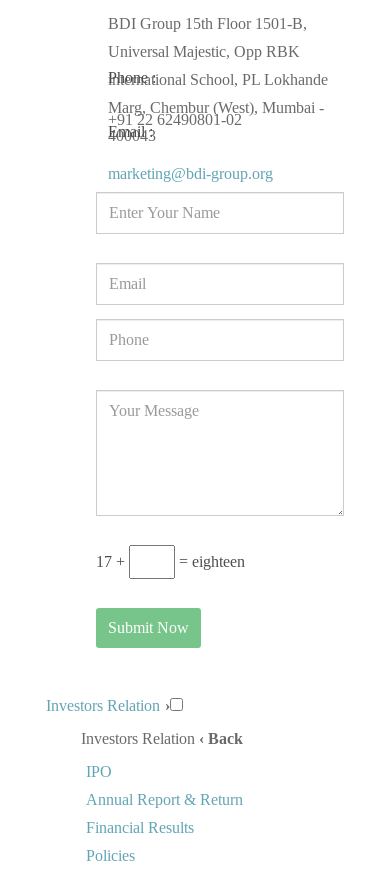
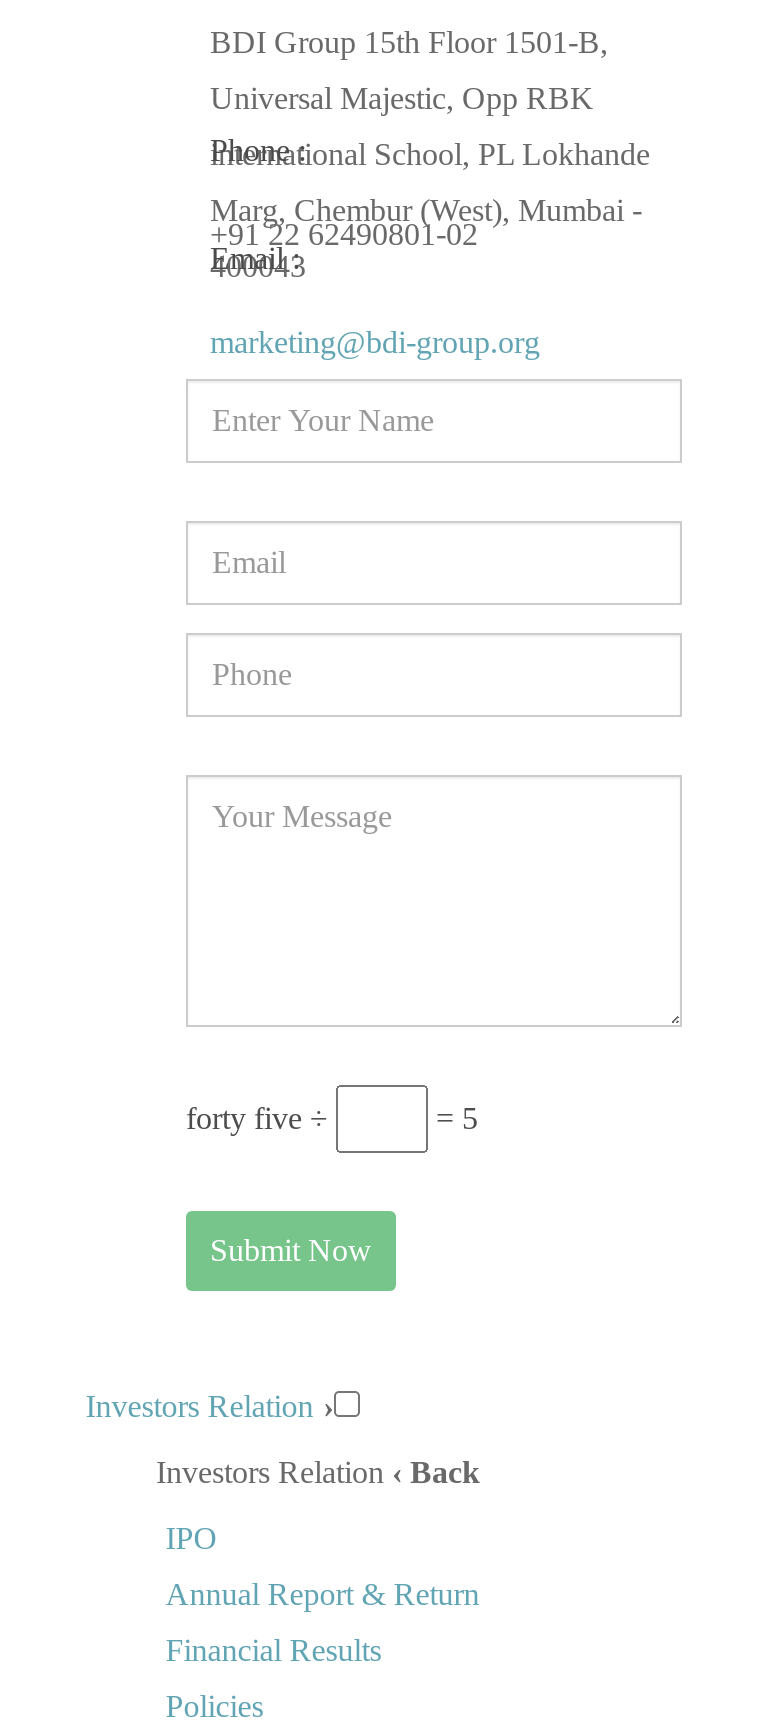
[96,553,245,570] 17 + | = eighteen -> [186,1101,478,1135] forty five ÷ | = 5

